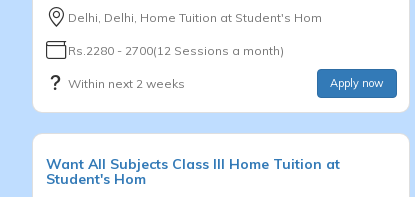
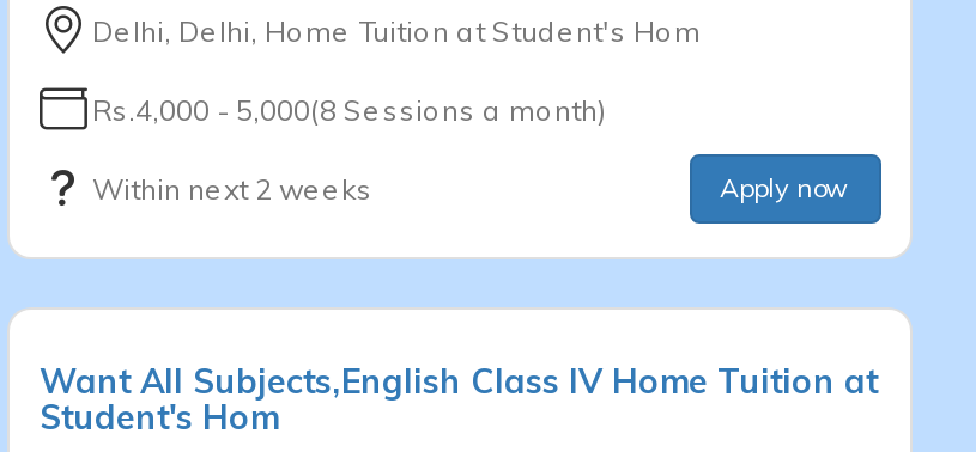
[67,43,283,58] Rs.2280 - 2700(12 Sessions a month) -> [92,92,607,128] Rs.4,000 - 5,000(8 Sessions a month)
[45,155,339,173] Want All Subjects Class III Home Tuition at -> [40,360,878,403] Want All Subjects,English Class IV Home Tuition at

